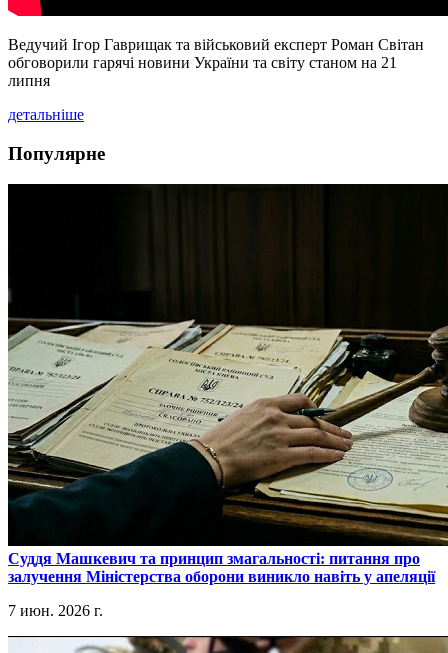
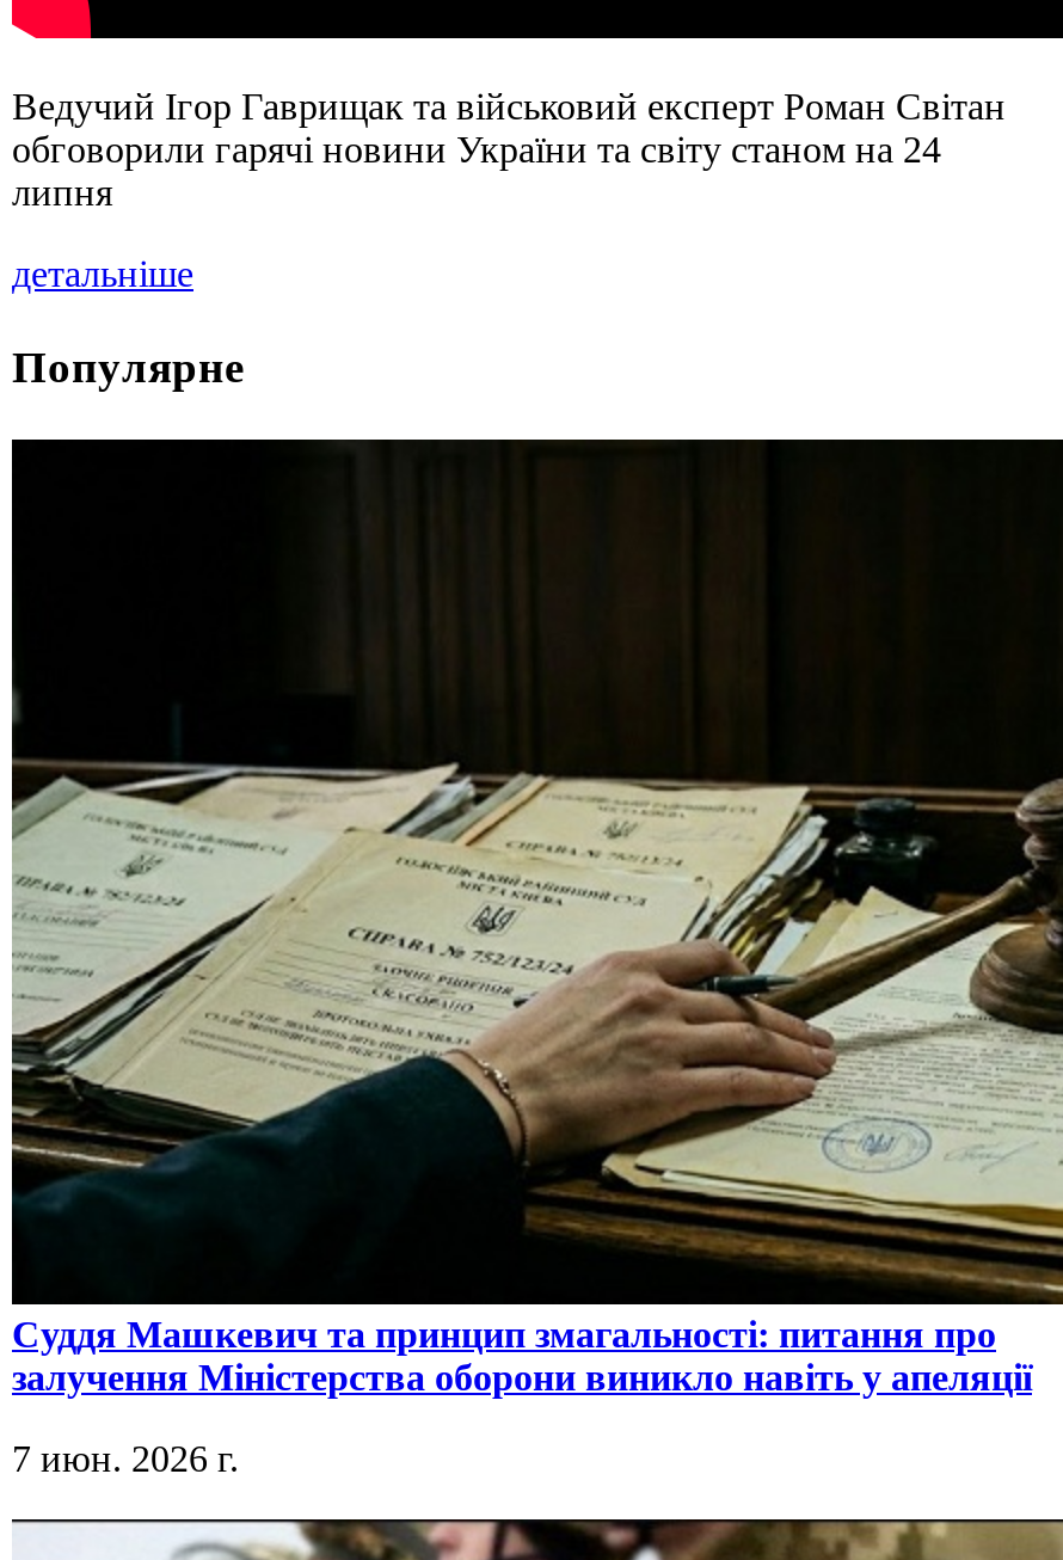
[8,54,397,71] обговорили гарячі новини України та світу станом на 21 -> [12,130,941,171] обговорили гарячі новини України та світу станом на 24

